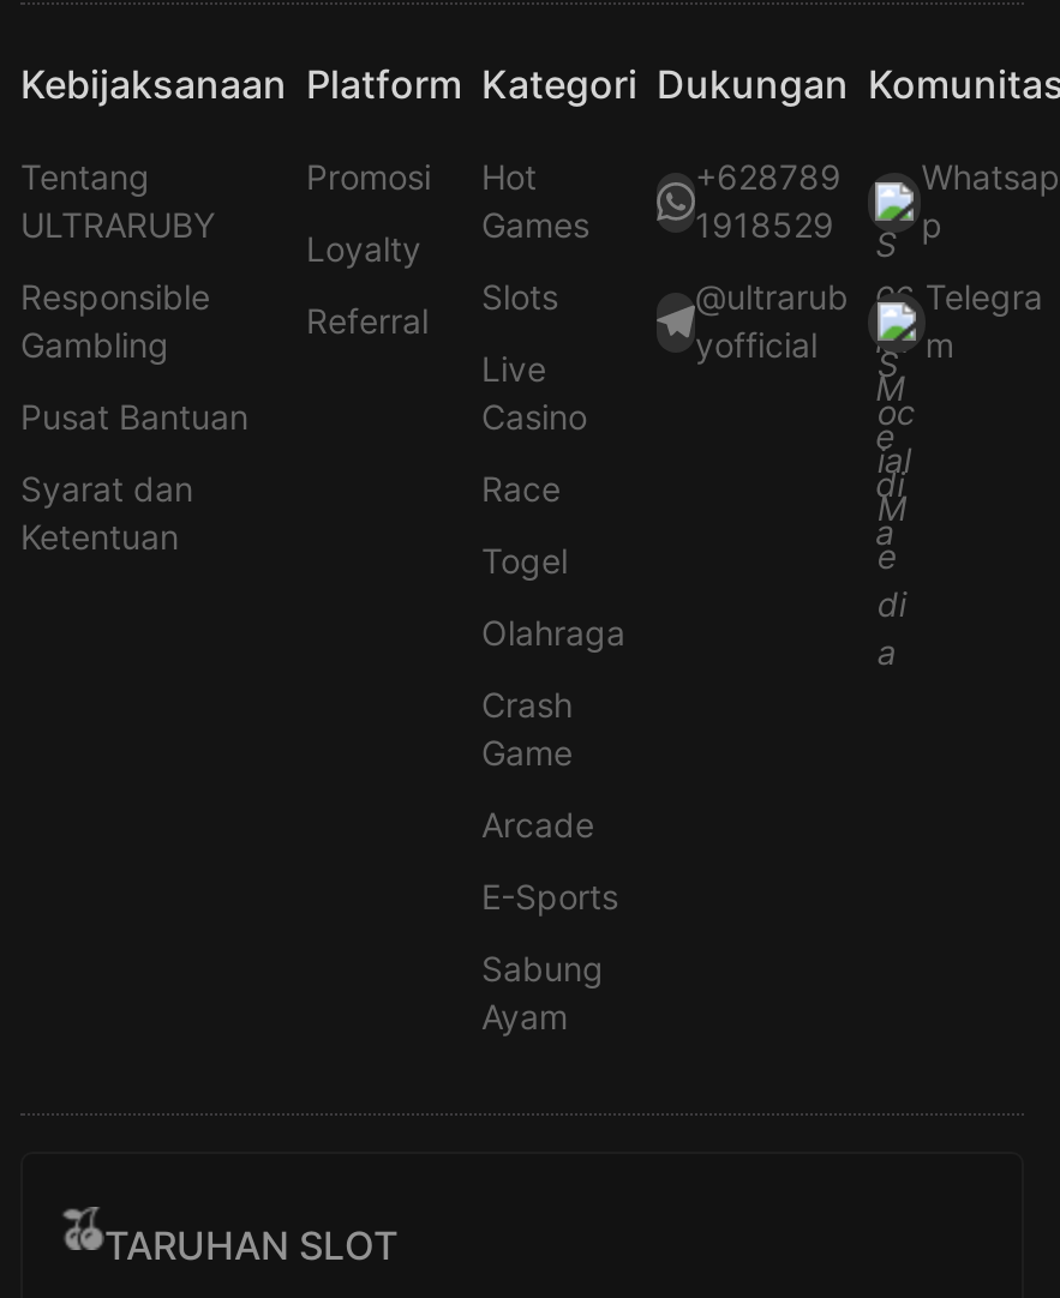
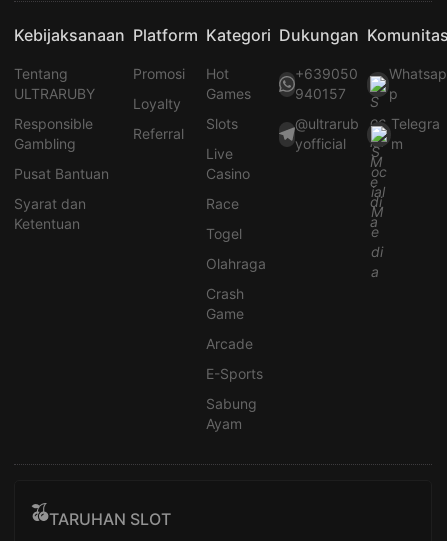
[695,156,1060,197] +628789 Whatsap -> [295,65,447,82] +639050 Whatsap
[695,204,834,245] 1918529 -> [295,85,346,102] 940157

